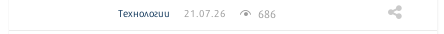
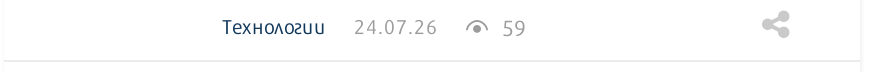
[184,5,276,21] 21.07.26 | 686 -> [354,10,526,42] 24.07.26 | 59

